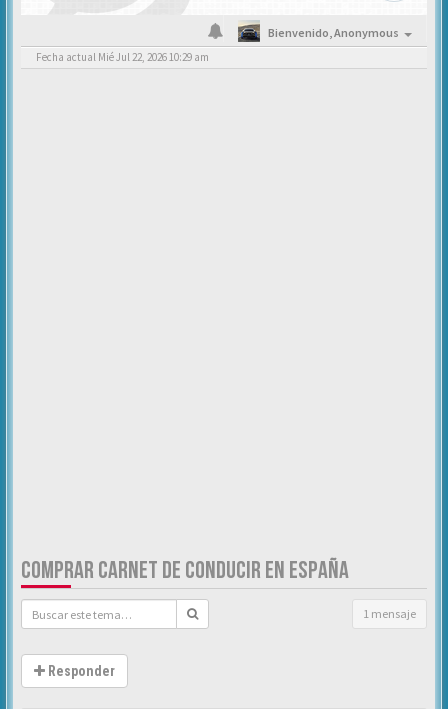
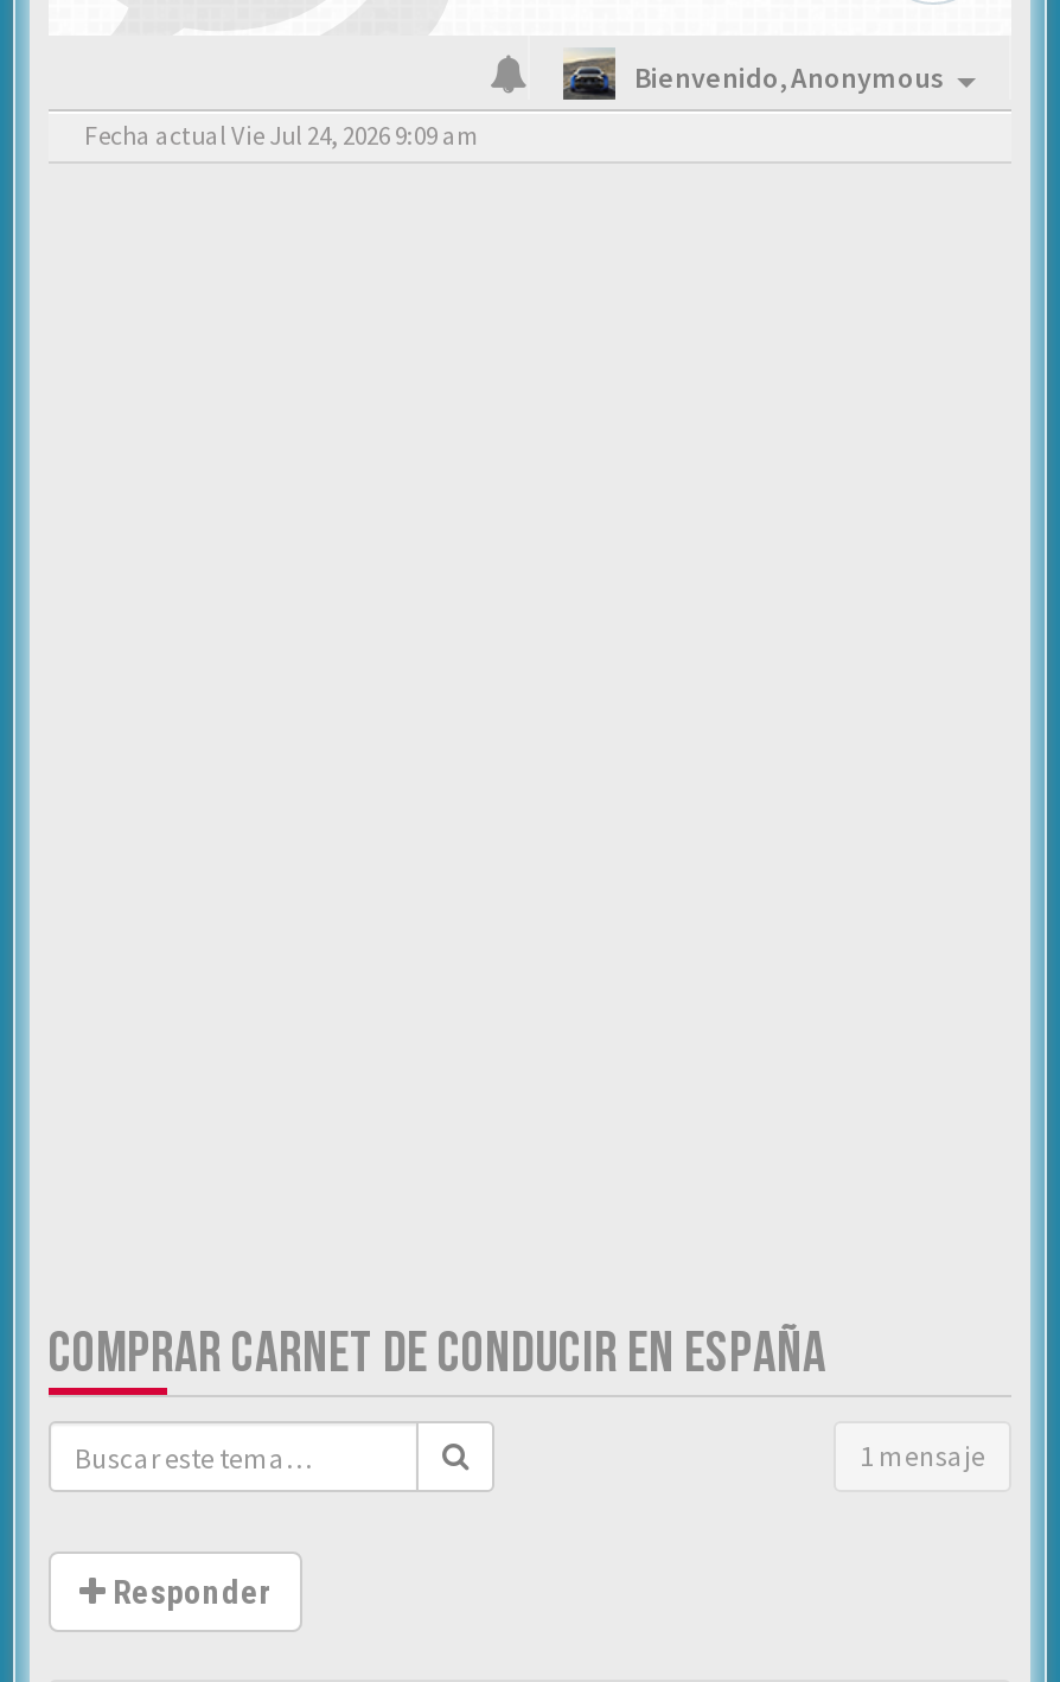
[36,50,209,64] Fecha actual Mié Jul 22, 2026 10:29 am -> [84,119,478,152] Fecha actual Vie Jul 24, 2026 9:09 am

